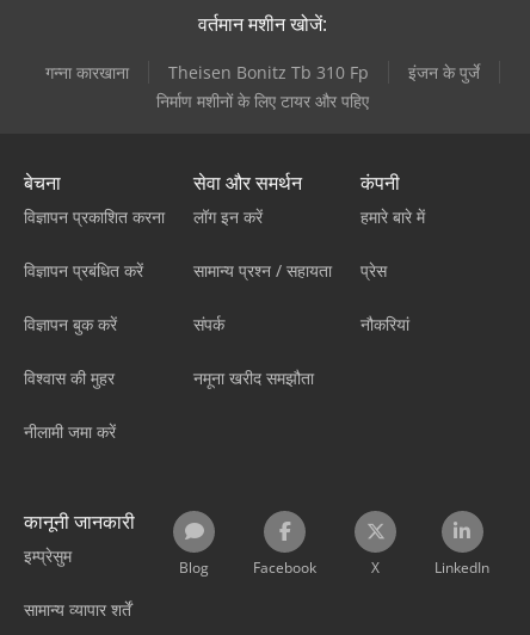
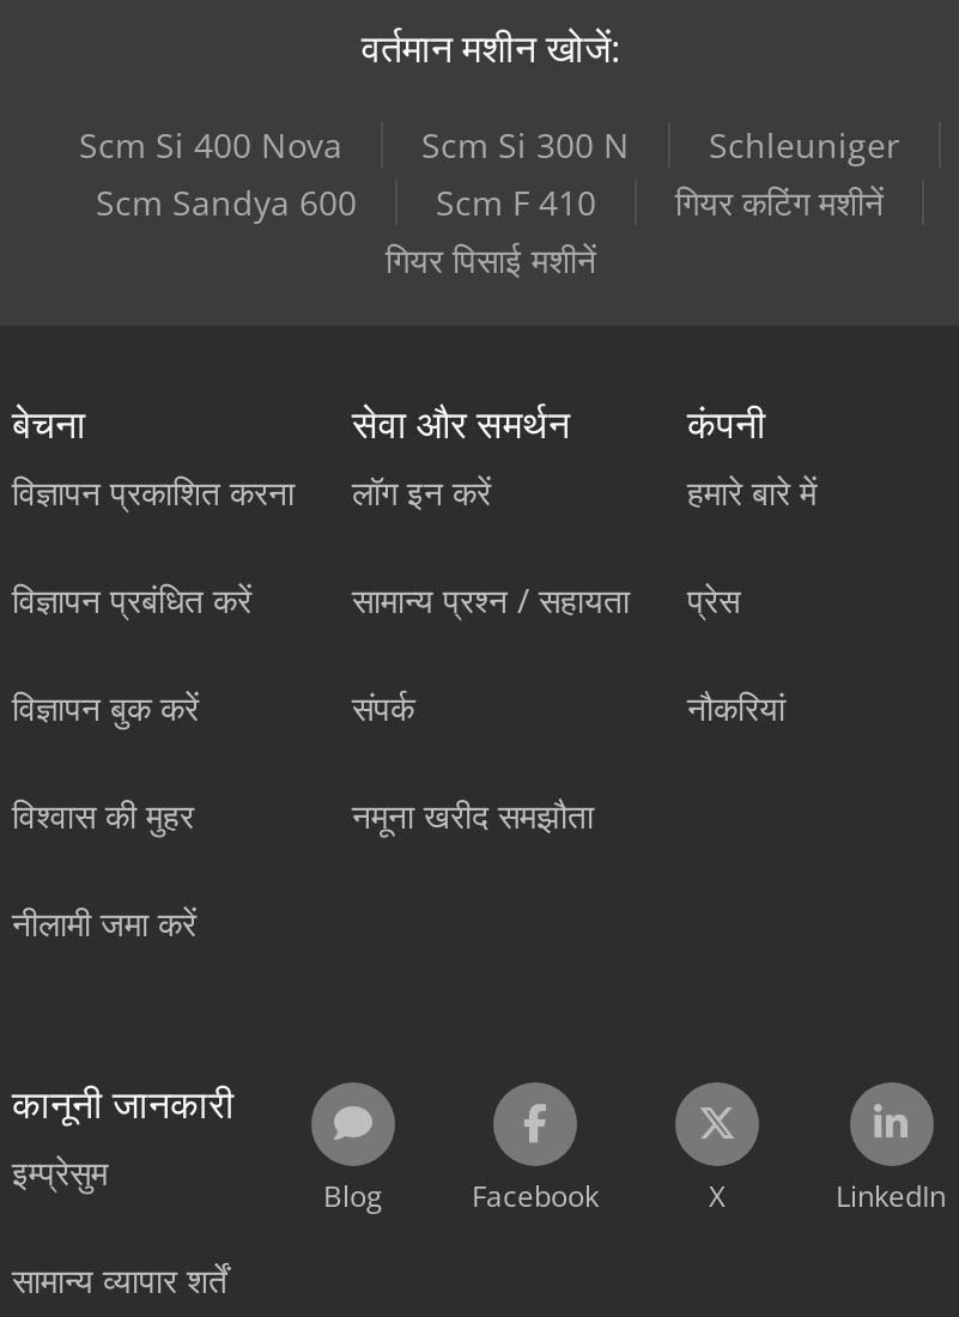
[45,61,479,112] गन्ना कारखाना | Theisen Bonitz Tb 310 Fp | इंजन के पुर्जे | निर्माण मशीनों के लिए टायर और पहिए -> [79,122,900,282] Scm Si 400 Nova | Scm Si 300 N | Schleuniger | Scm Sandya 600 | Scm F 410 | गियर कटिंग मशीनें | गियर पिसाई मशीनें

